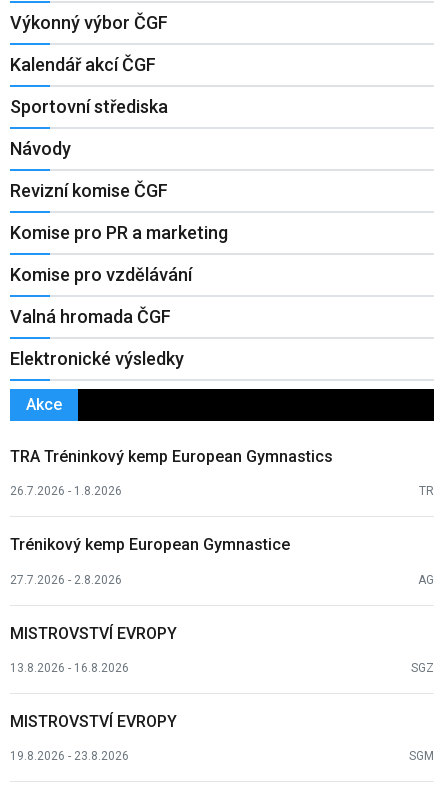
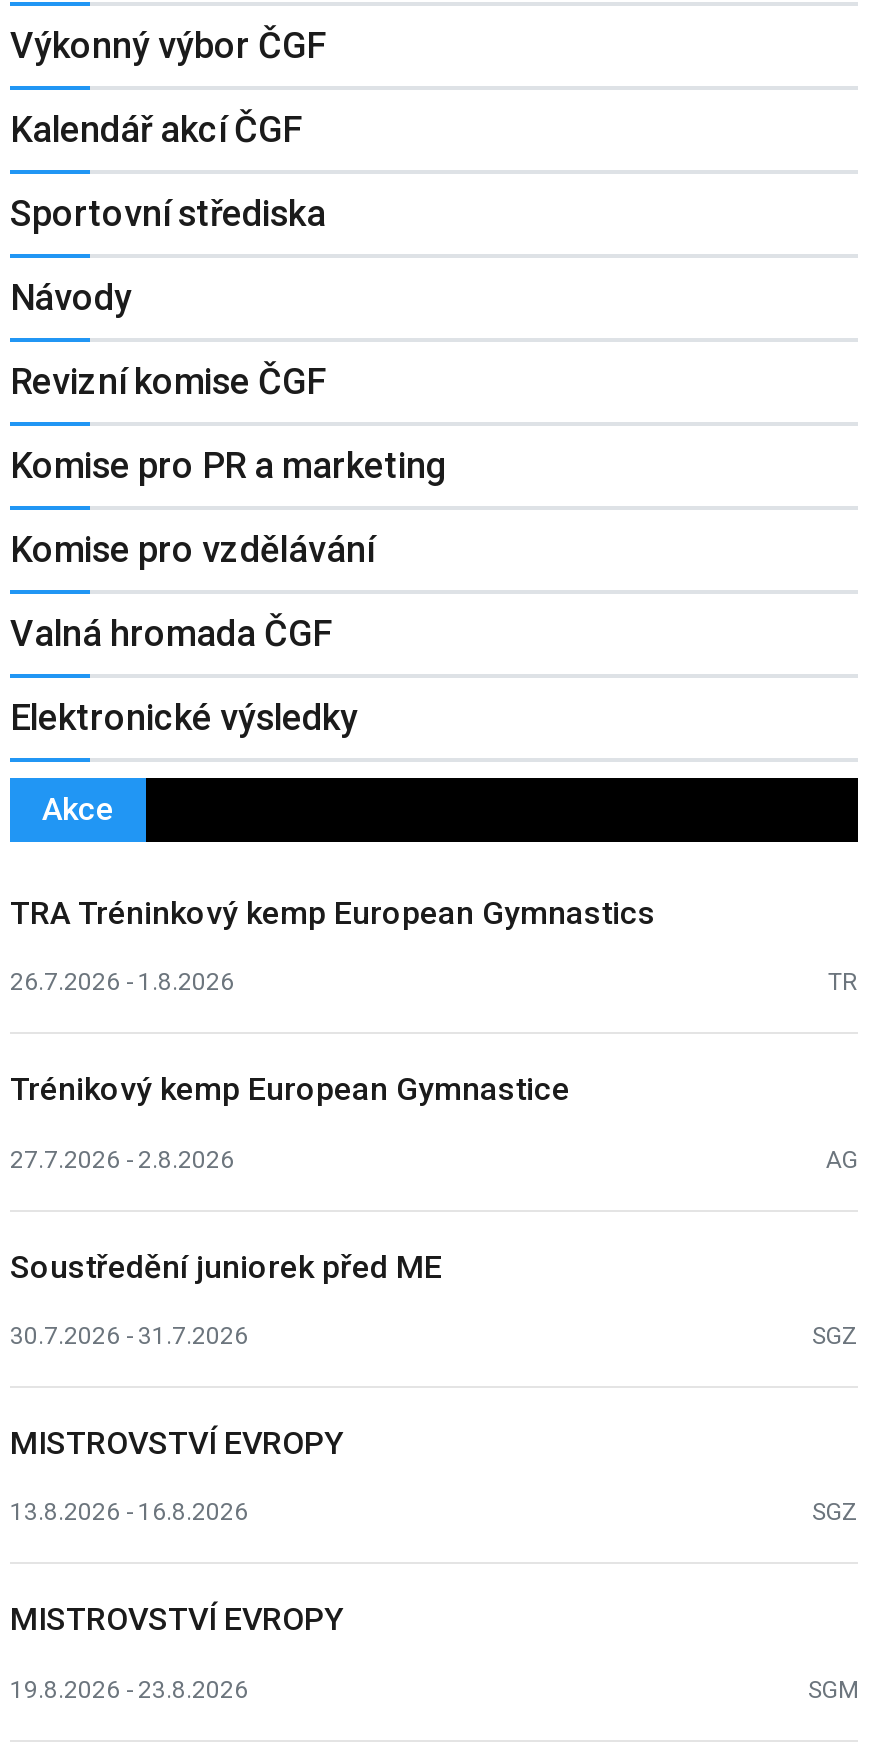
none -> [10,1247,858,1350] Soustředění juniorek před ME | 30.7.2026 - 31.7.2026 | SGZ

